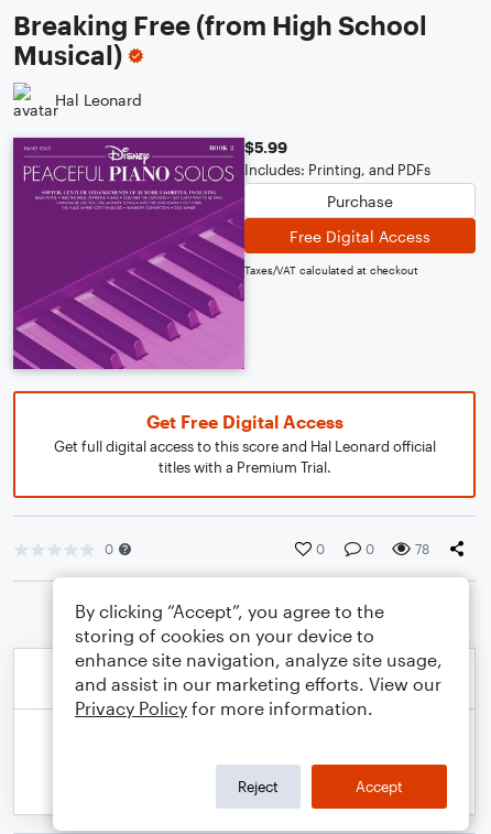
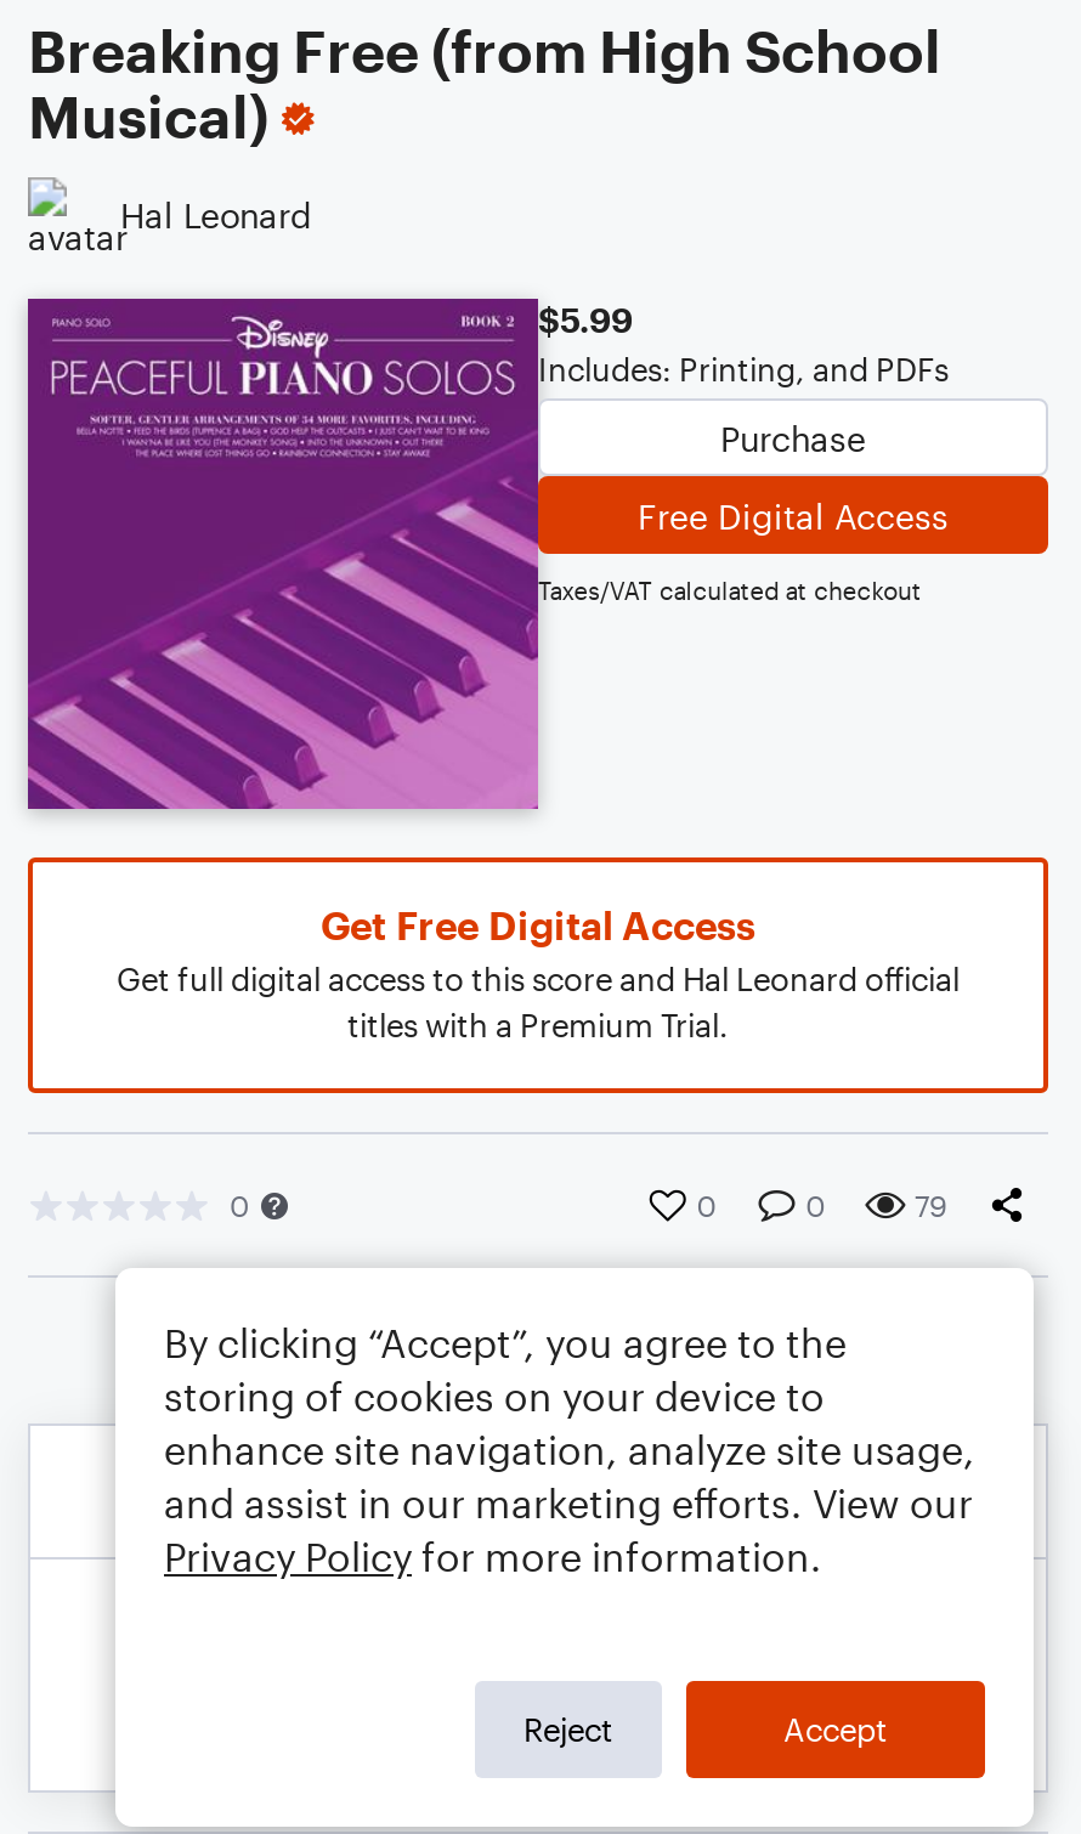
[415,540,429,556] 78 -> [915,1187,946,1221] 79

